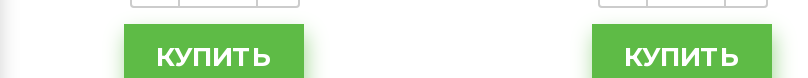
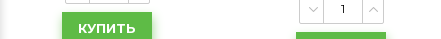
[624,40,740,72] КУПИТЬ -> none

